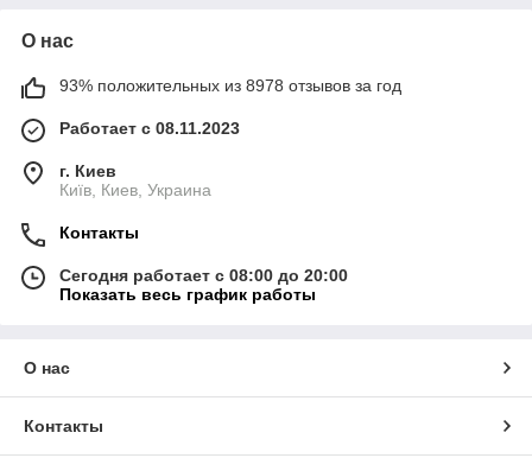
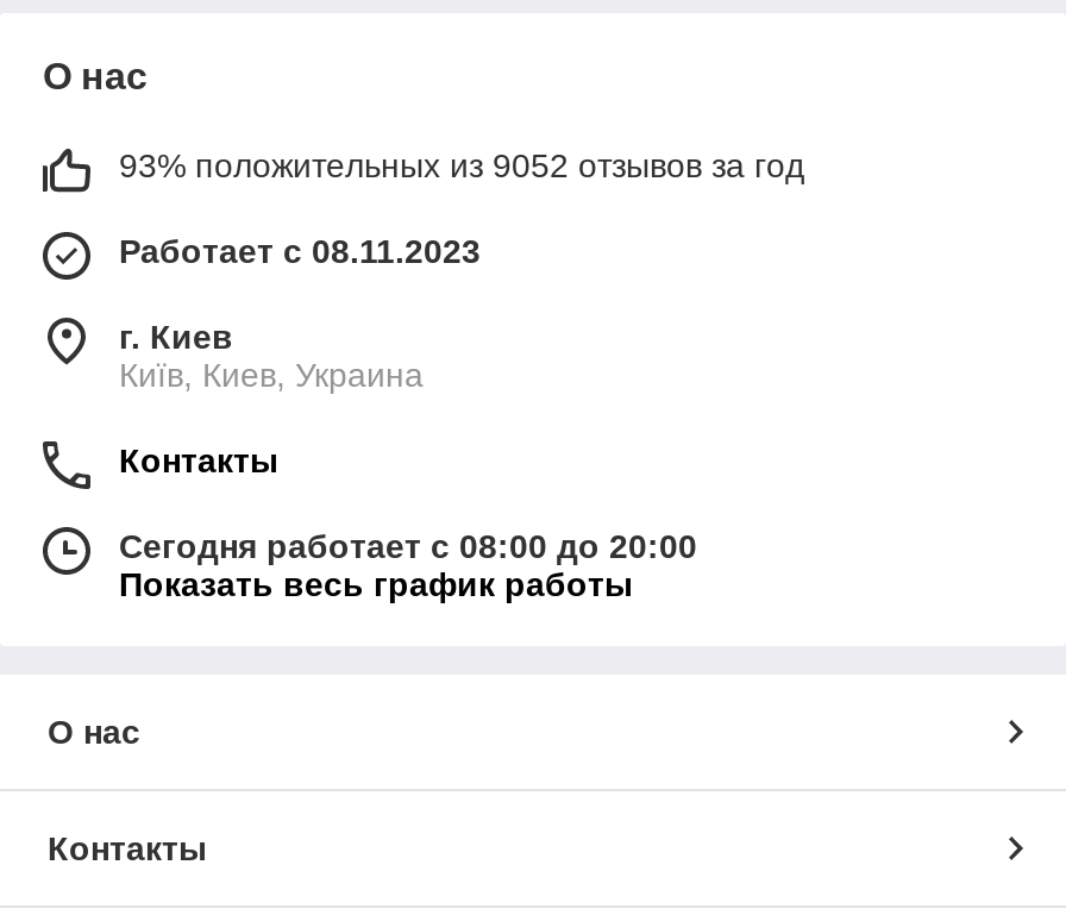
[59,76,401,95] 93% положительных из 8978 отзывов за год -> [119,146,804,184] 93% положительных из 9052 отзывов за год

